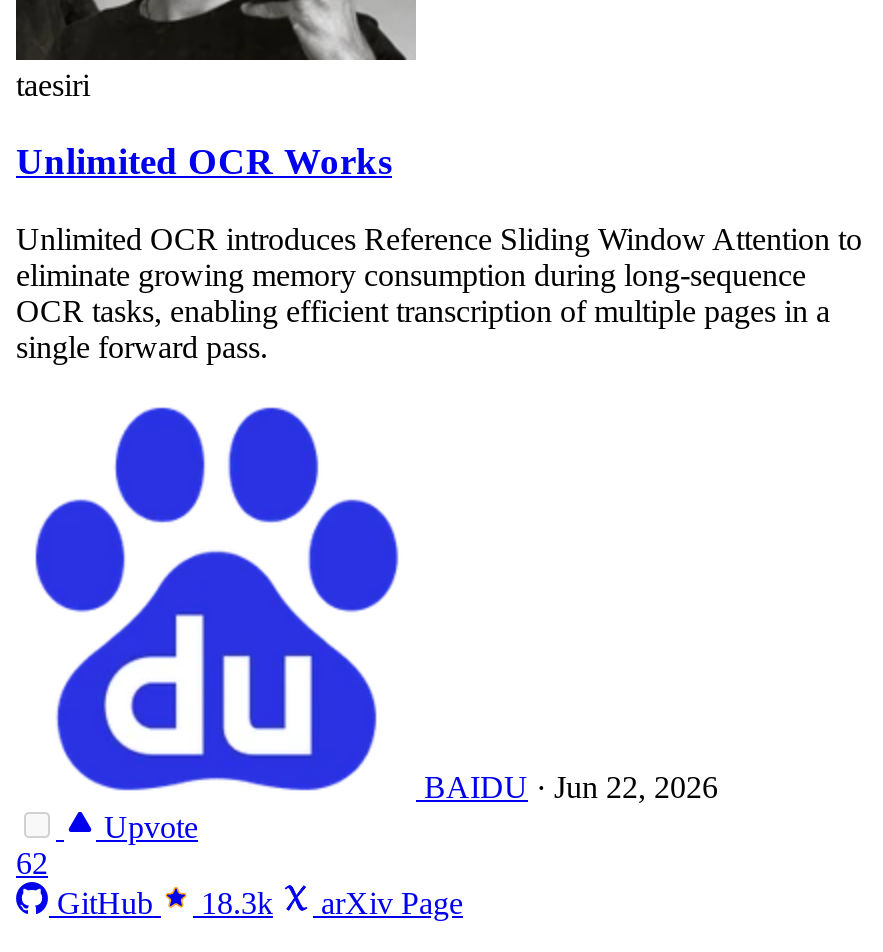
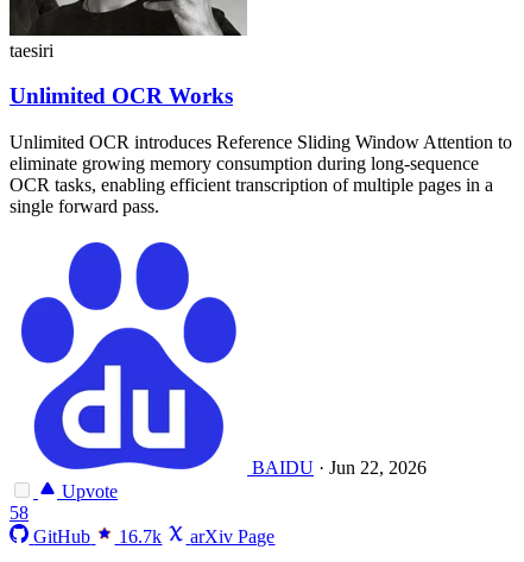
[16,846,48,880] 62 -> [10,502,29,523] 58
[57,886,463,920] GitHub 18.3k arXiv Page -> [34,526,275,546] GitHub 16.7k arXiv Page

